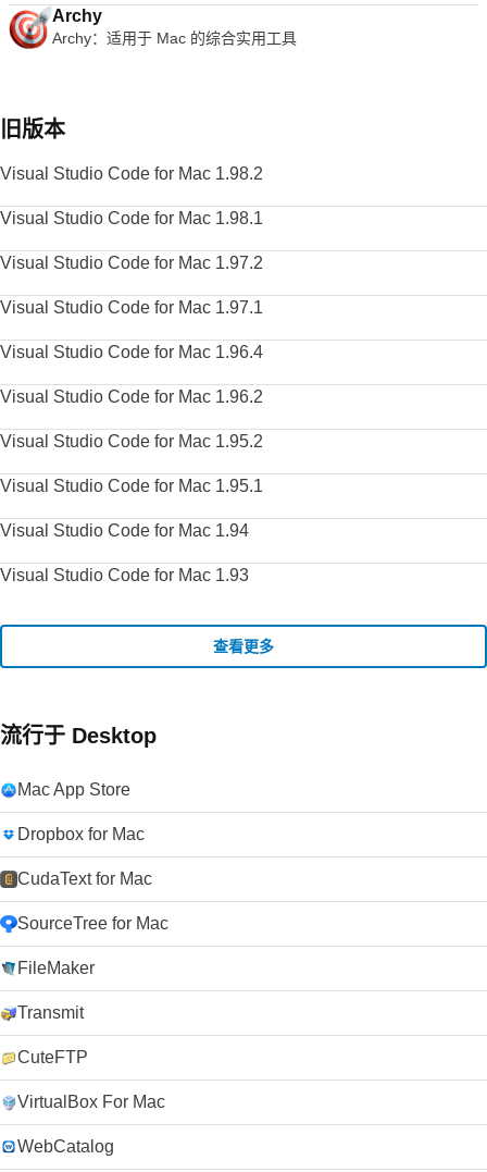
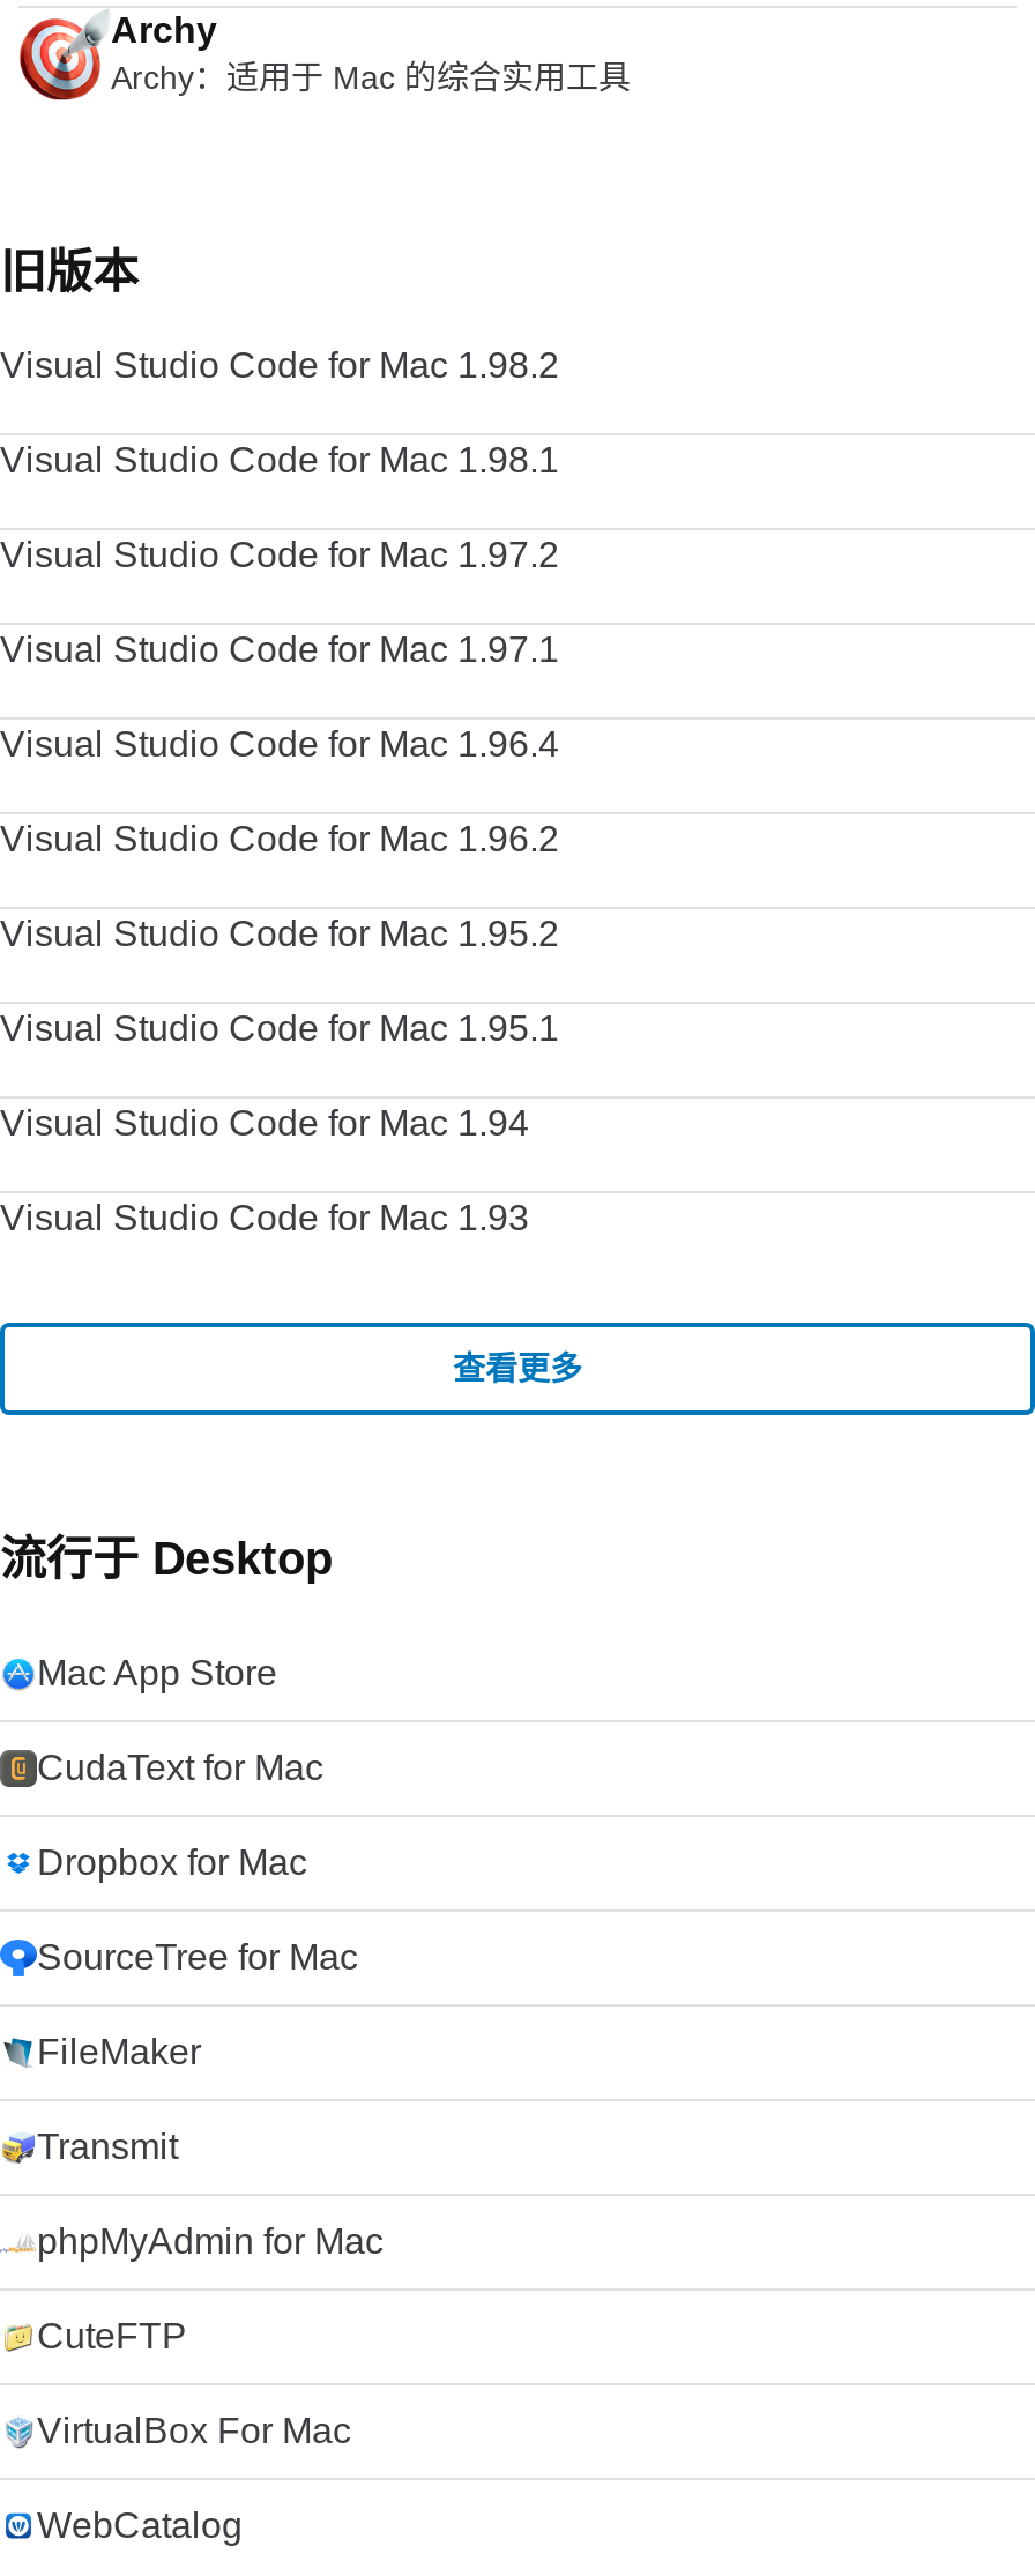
moved [17,869,152,888] -> [37,1748,323,1787]: CudaText for Mac
none -> [37,2221,384,2261] phpMyAdmin for Mac

